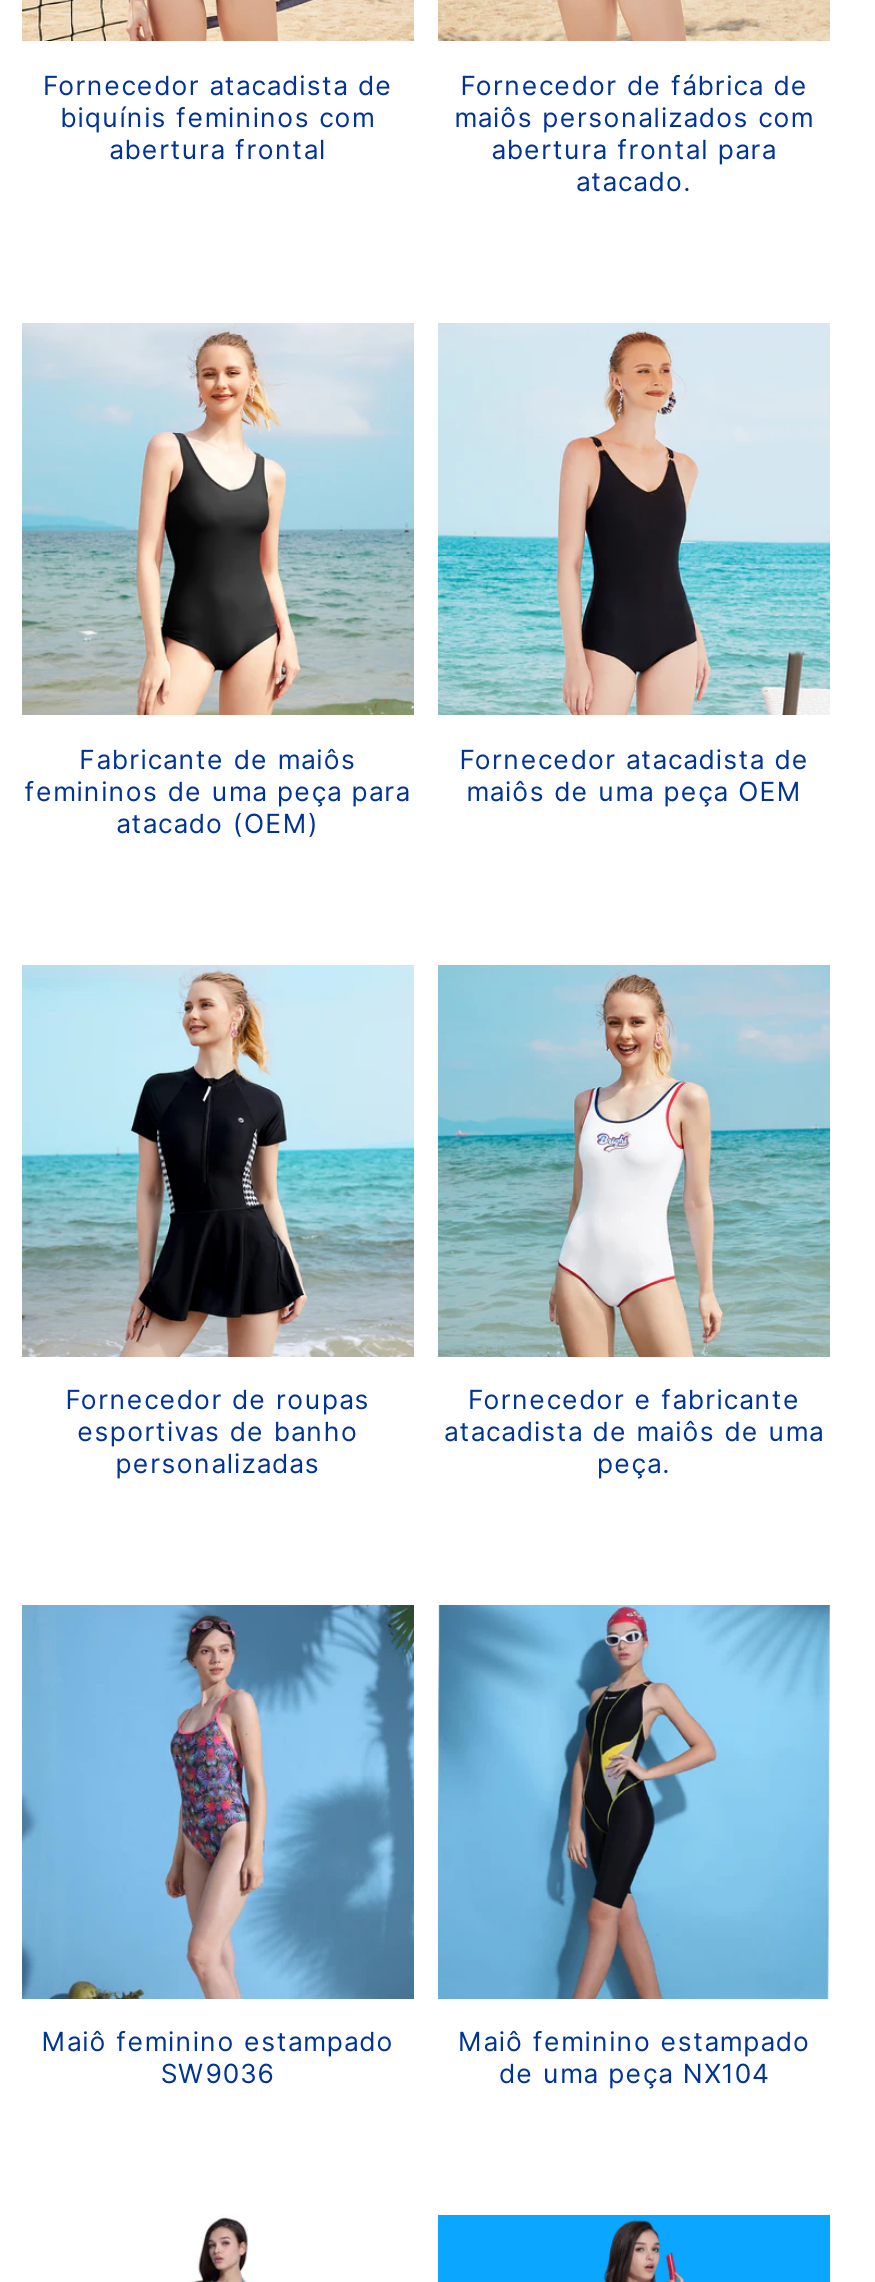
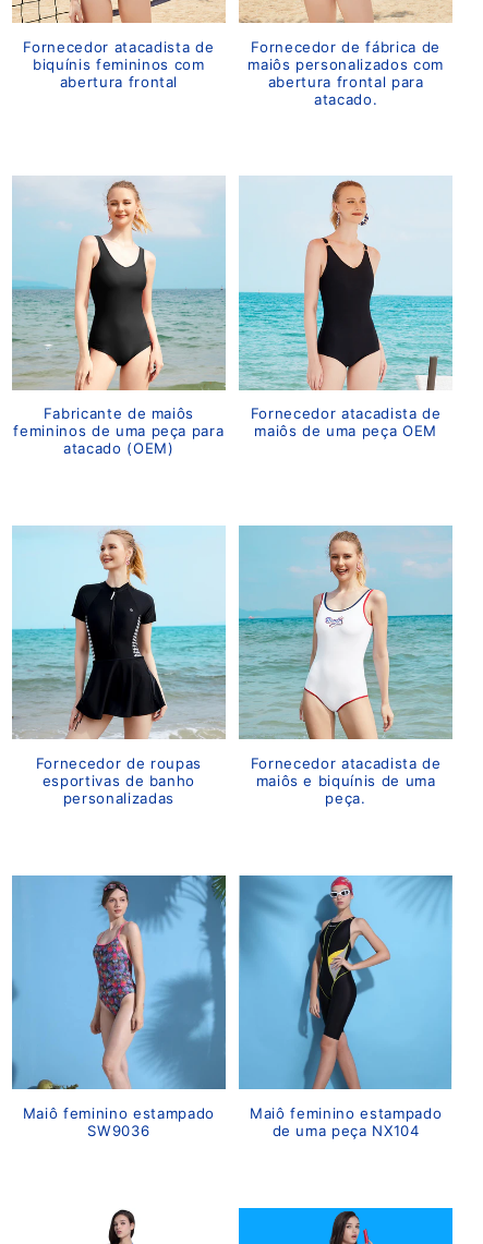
[468,1384,800,1416] Fornecedor e fabricante -> [250,755,441,772] Fornecedor atacadista de
[444,1416,824,1448] atacadista de maiôs de uma -> [256,772,436,789] maiôs e biquínis de uma

